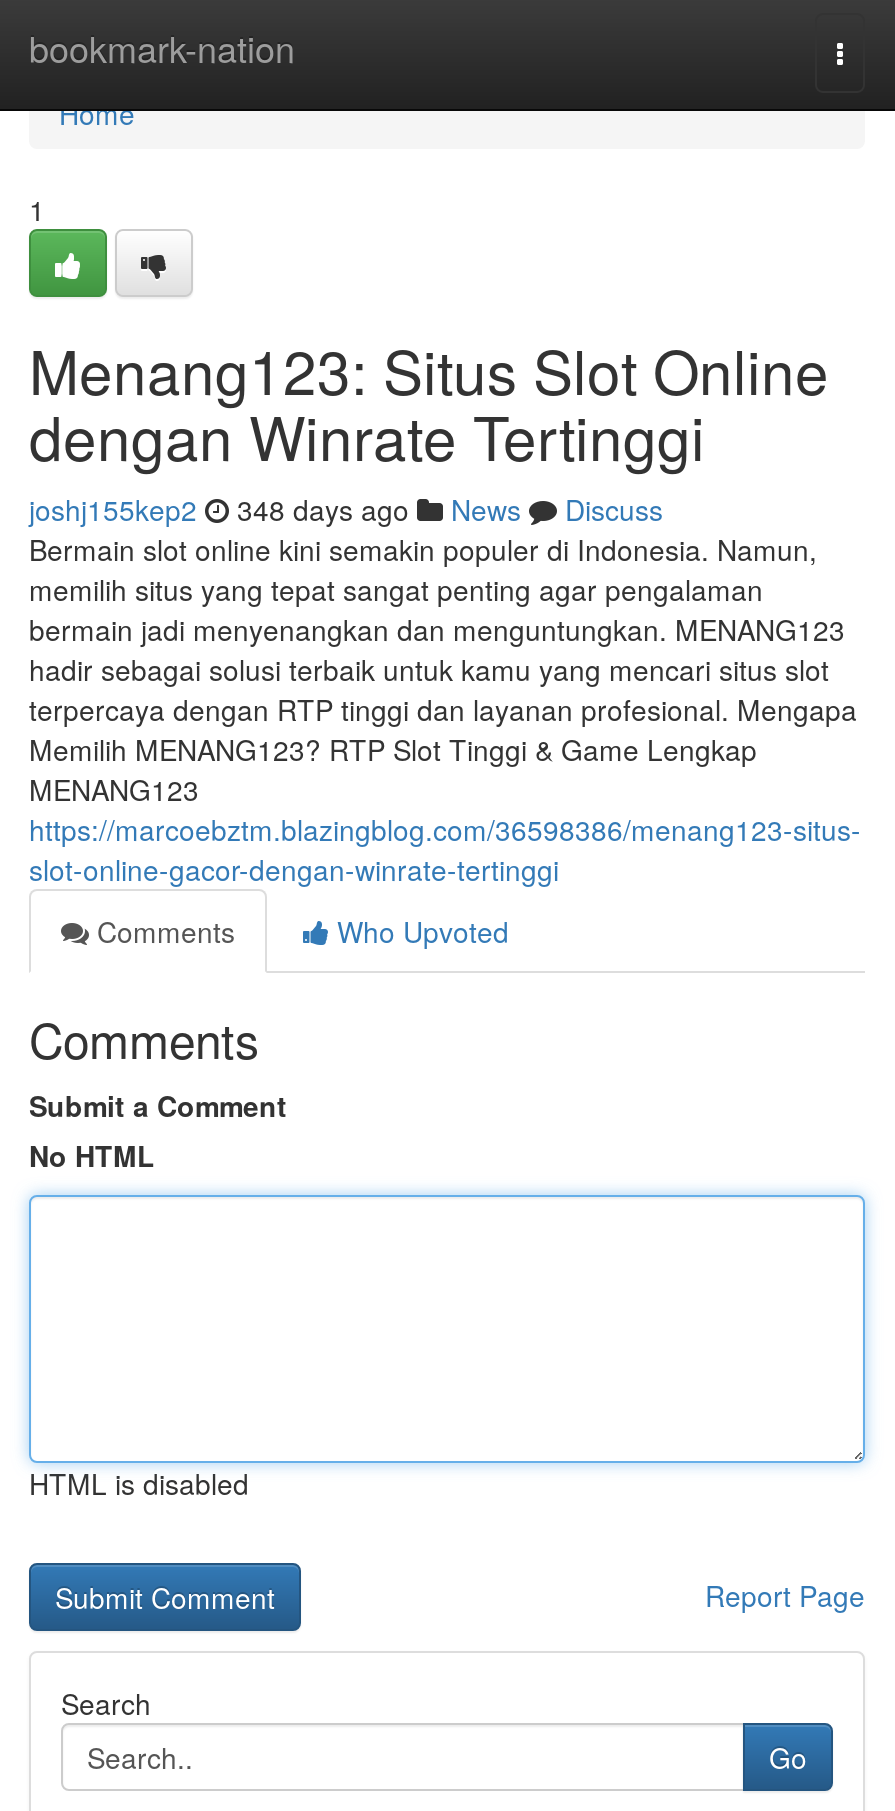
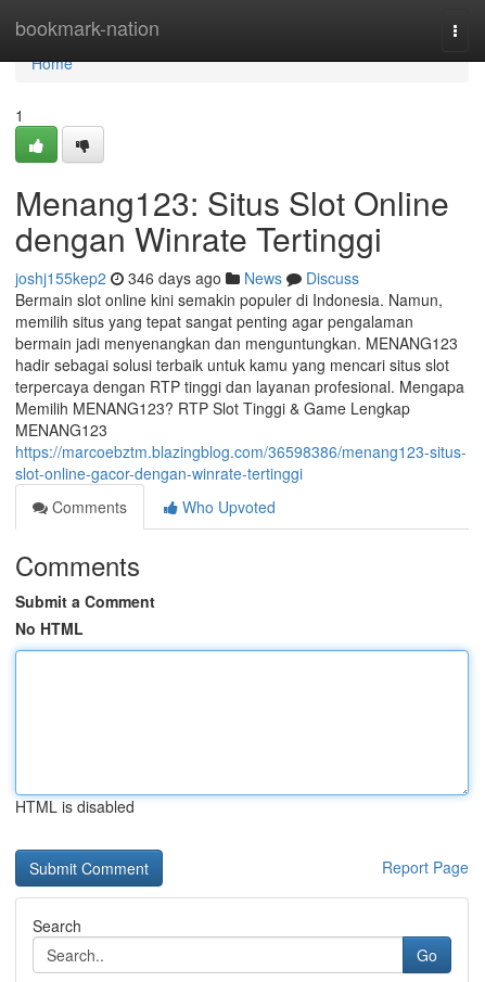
[29,489,663,529] joshj155kep2 348 days ago News Discuss -> [15,267,359,289] joshj155kep2 346 days ago News Discuss

